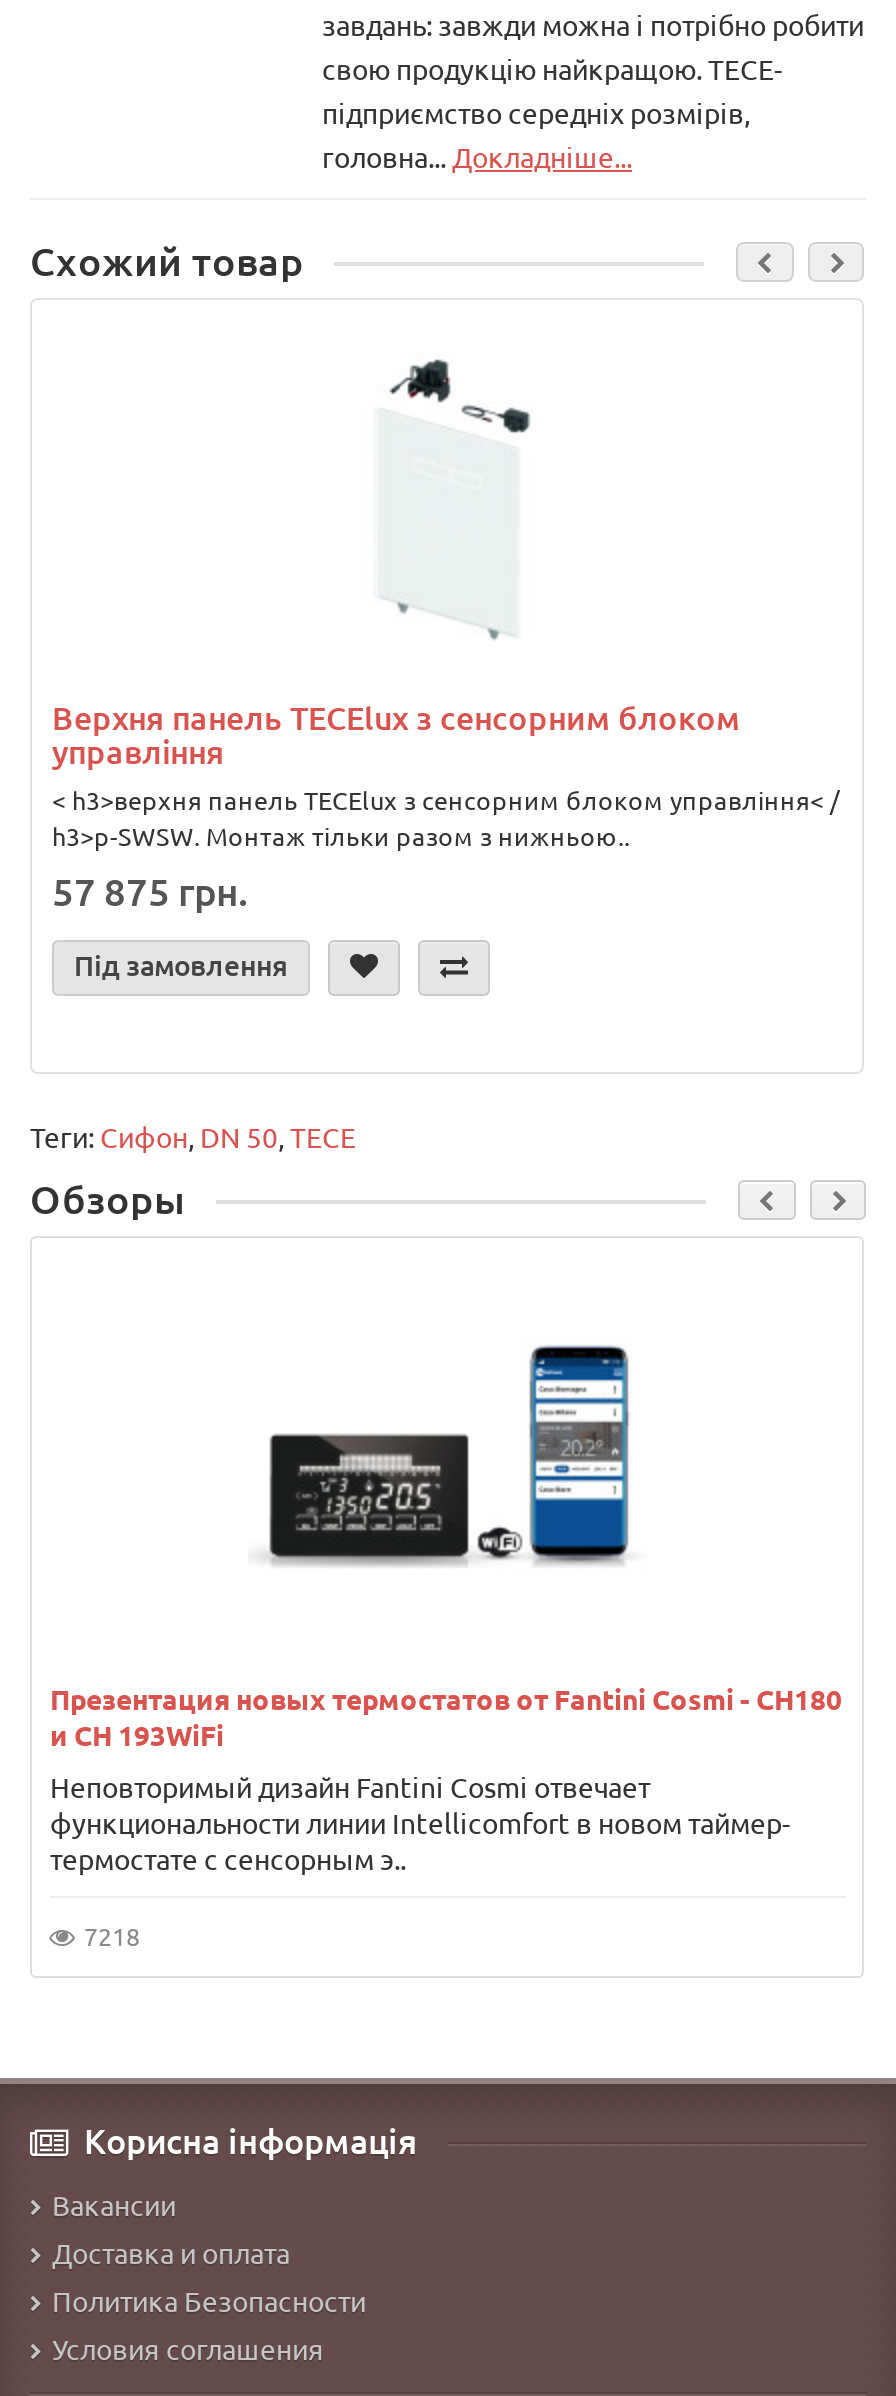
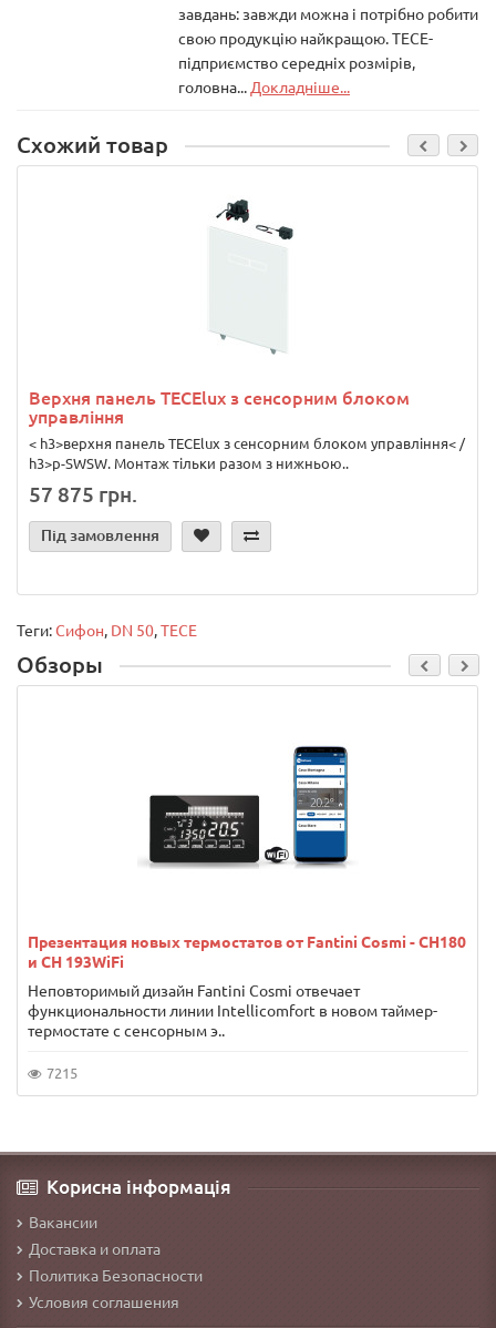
[84,1918,140,1952] 7218 -> [46,1063,77,1082] 7215

